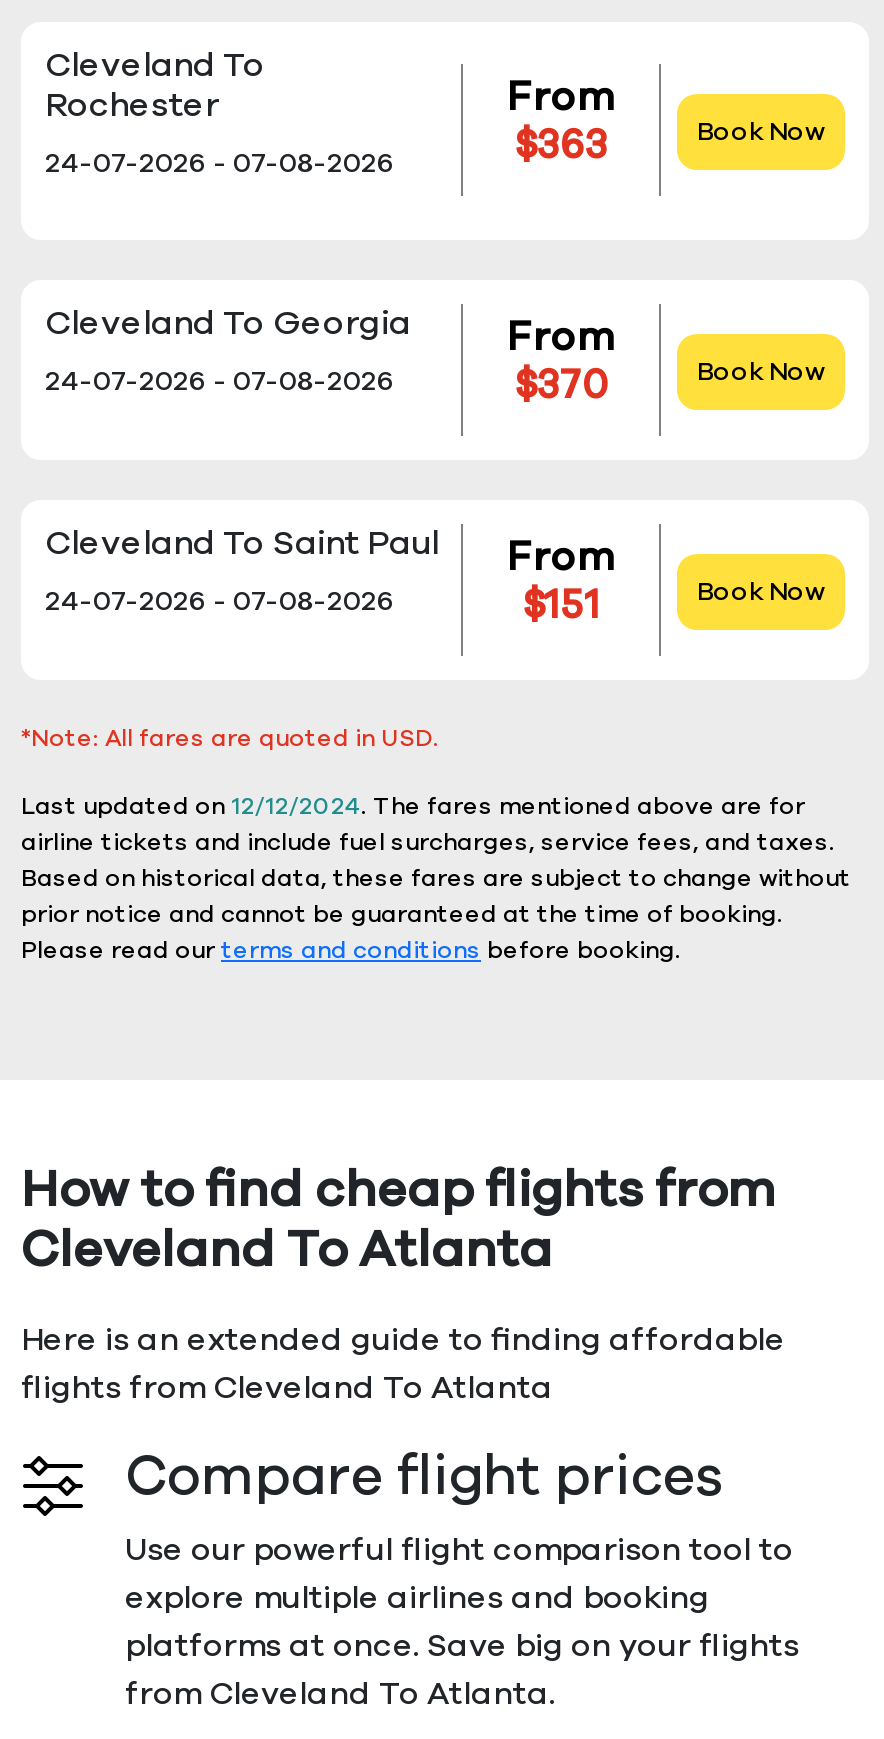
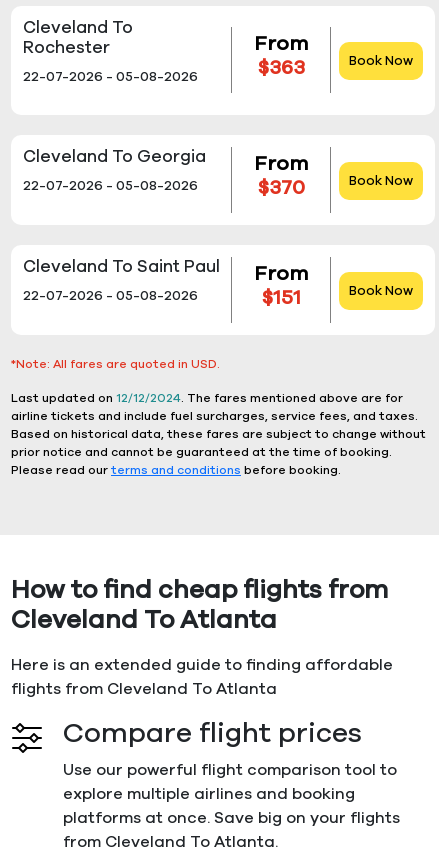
[45,144,395,182] 24-07-2026 - 07-08-2026 -> [23,67,198,86] 22-07-2026 - 05-08-2026
[45,363,395,401] 24-07-2026 - 07-08-2026 -> [23,176,198,195] 22-07-2026 - 05-08-2026
[45,583,395,621] 24-07-2026 - 07-08-2026 -> [23,286,198,305] 22-07-2026 - 05-08-2026

